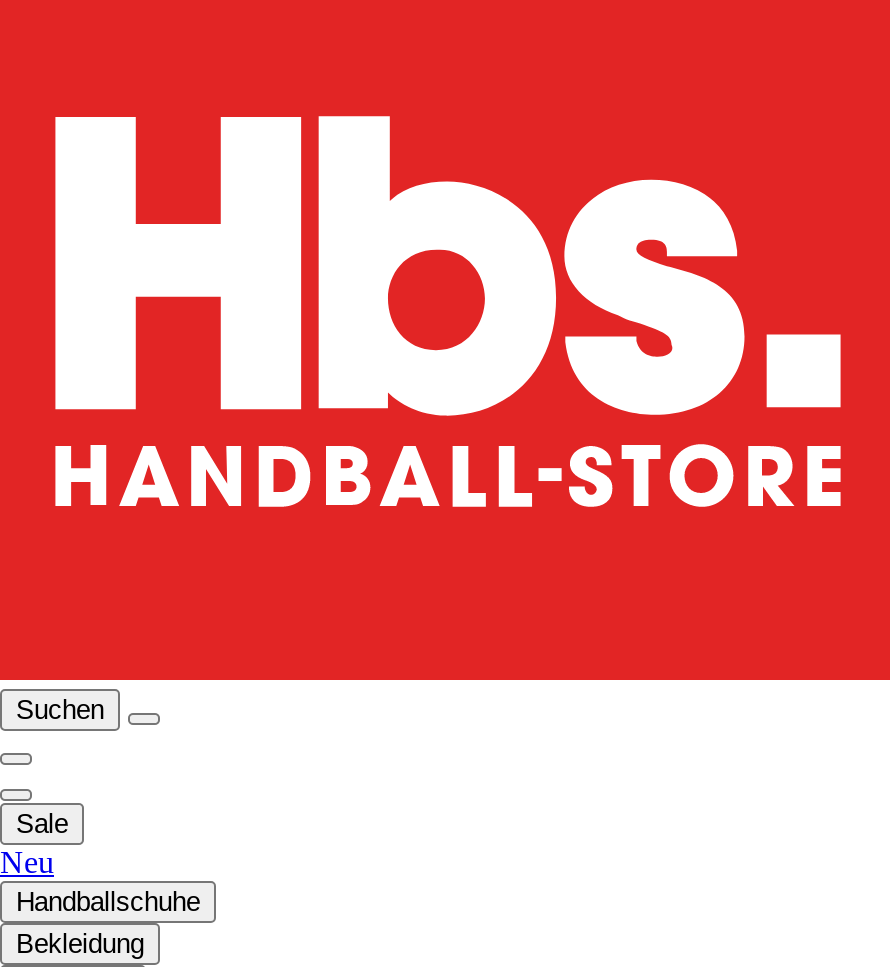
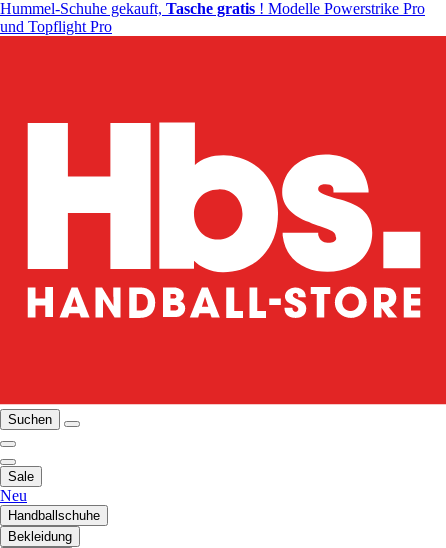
none -> [0,0,425,35] Hummel-Schuhe gekauft, Tasche gratis! Modelle Powerstrike Pro | und Topflight Pro

